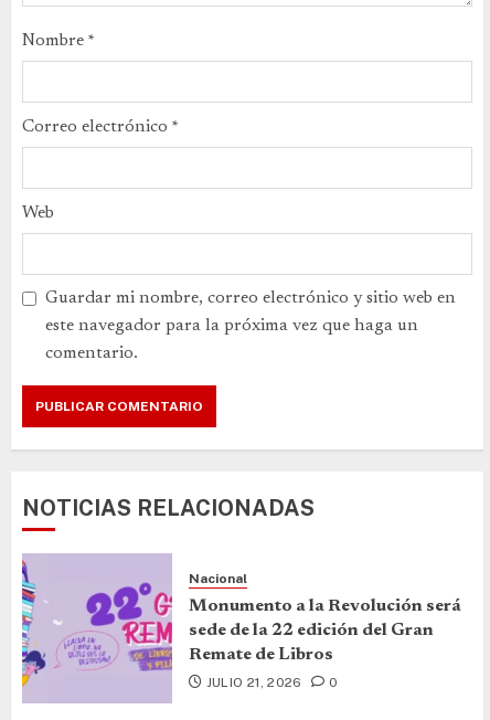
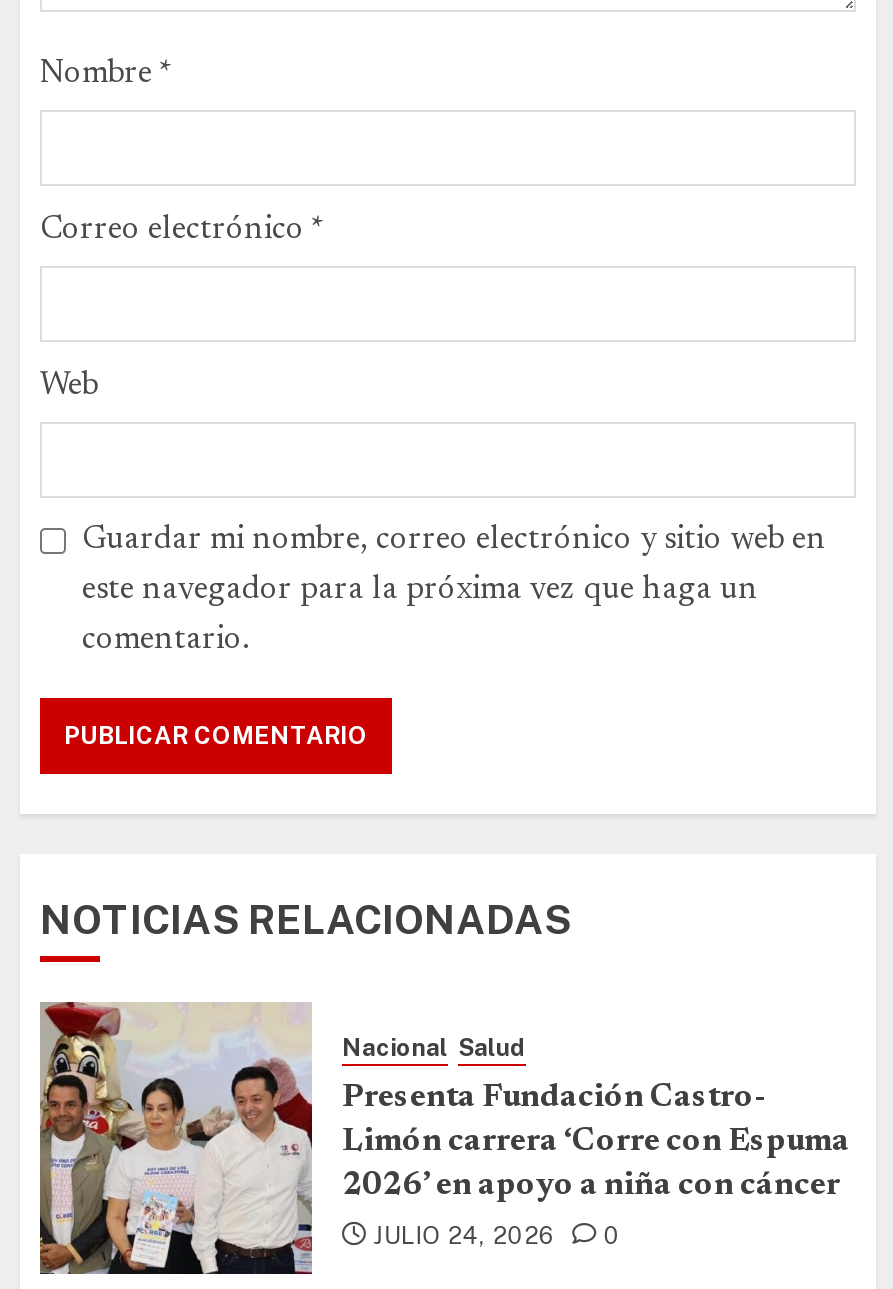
[21,553,247,703] [image] | Nacional -> [38,1000,526,1276] [image] | Nacional Salud
[189,597,461,663] Monumento a la Revolución será | sede de la 22 edición del Gran | Remate de Libros -> [342,1081,850,1201] Presenta Fundación Castro- | Limón carrera ‘Corre con Espuma | 2026’ en apoyo a niña con cáncer
[206,674,338,690] JULIO 21, 2026 0 -> [374,1221,621,1249] JULIO 24, 2026 0

